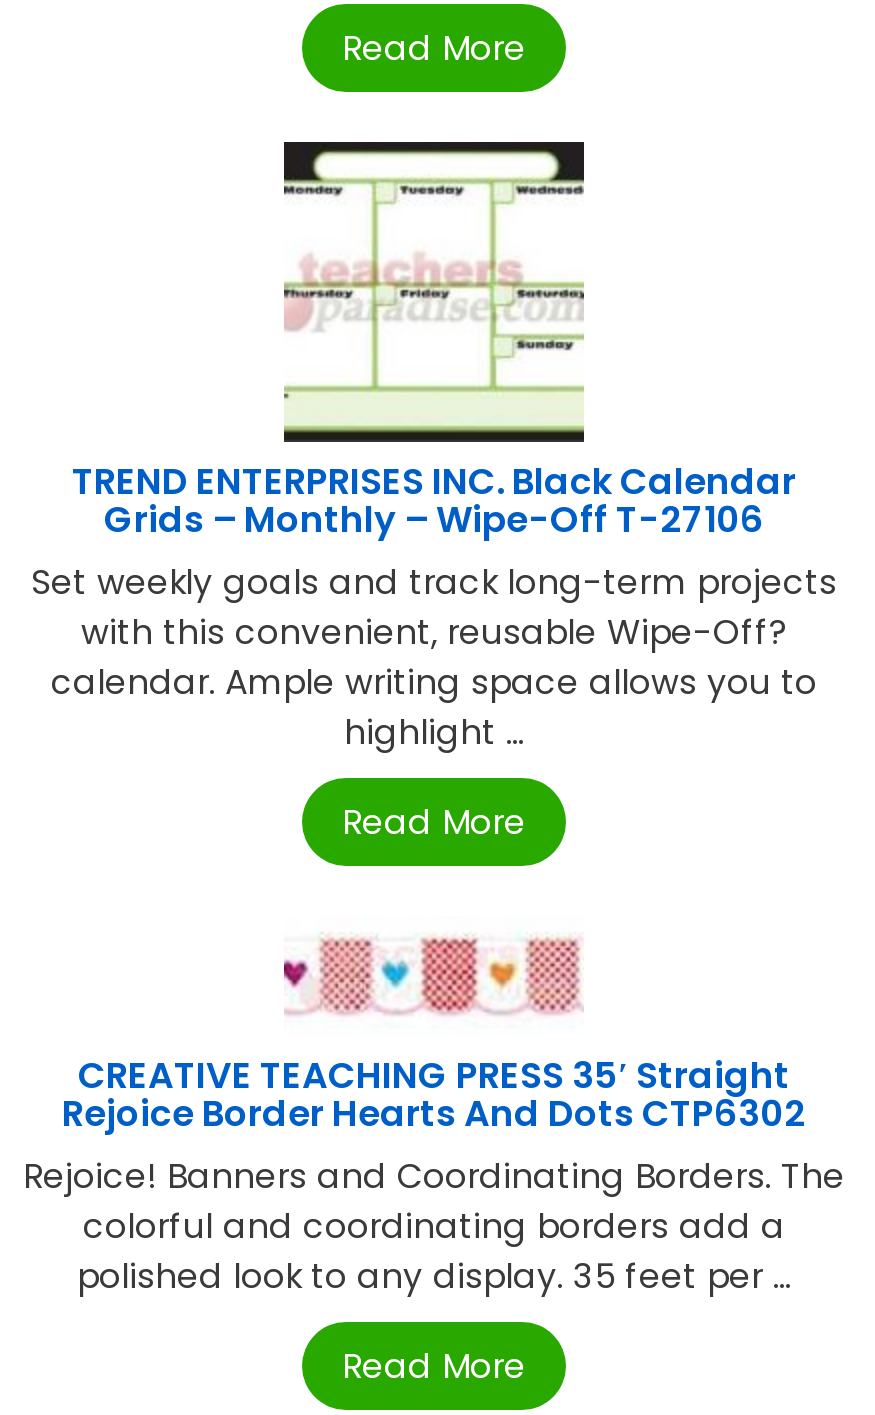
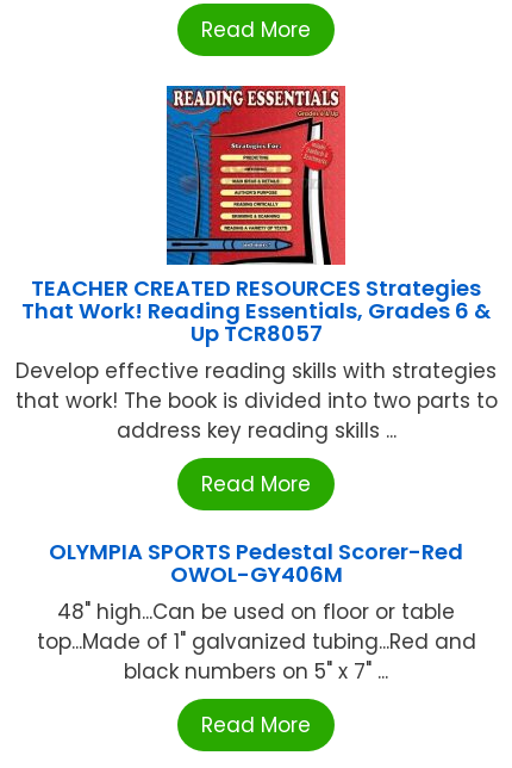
[31,140,837,757] [image] | TREND ENTERPRISES INC. Black Calendar | Grids – Monthly – Wipe-Off T-27106 | Set weekly goals and track long-term projects | with this convenient, reusable Wipe-Off? | calendar. Ample writing space allows you to | highlight ... -> [15,85,497,445] [image] | TEACHER CREATED RESOURCES Strategies | That Work! Reading Essentials, Grades 6 & | Up TCR8057 | Develop effective reading skills with strategies | that work! The book is divided into two parts to | address key reading skills ...
[23,1051,845,1301] CREATIVE TEACHING PRESS 35′ Straight | Rejoice Border Hearts And Dots CTP6302 | Rejoice! Banners and Coordinating Borders. The | colorful and coordinating borders add a | polished look to any display. 35 feet per ... -> [36,537,476,686] OLYMPIA SPORTS Pedestal Scorer-Red | OWOL-GY406M | 48" high...Can be used on floor or table | top...Made of 1" galvanized tubing...Red and | black numbers on 5" x 7" ...

